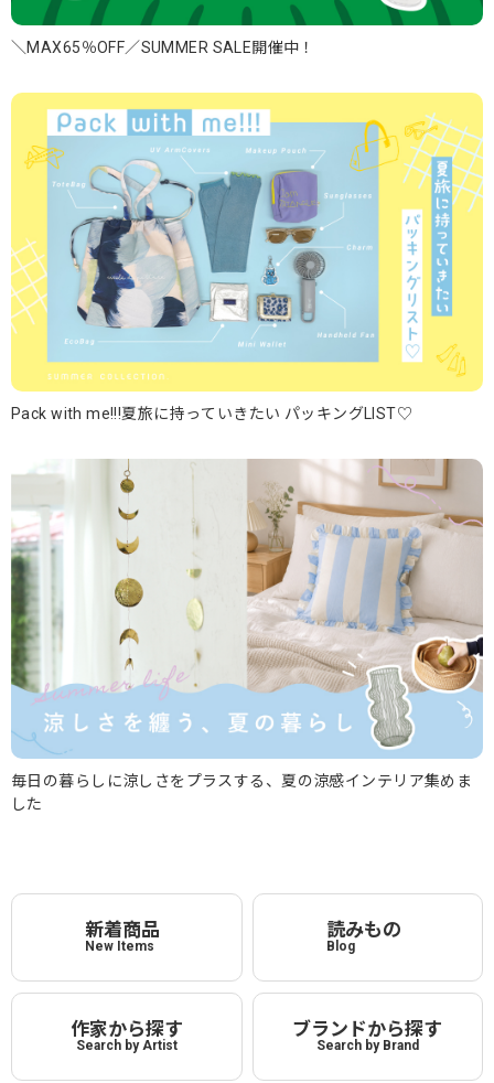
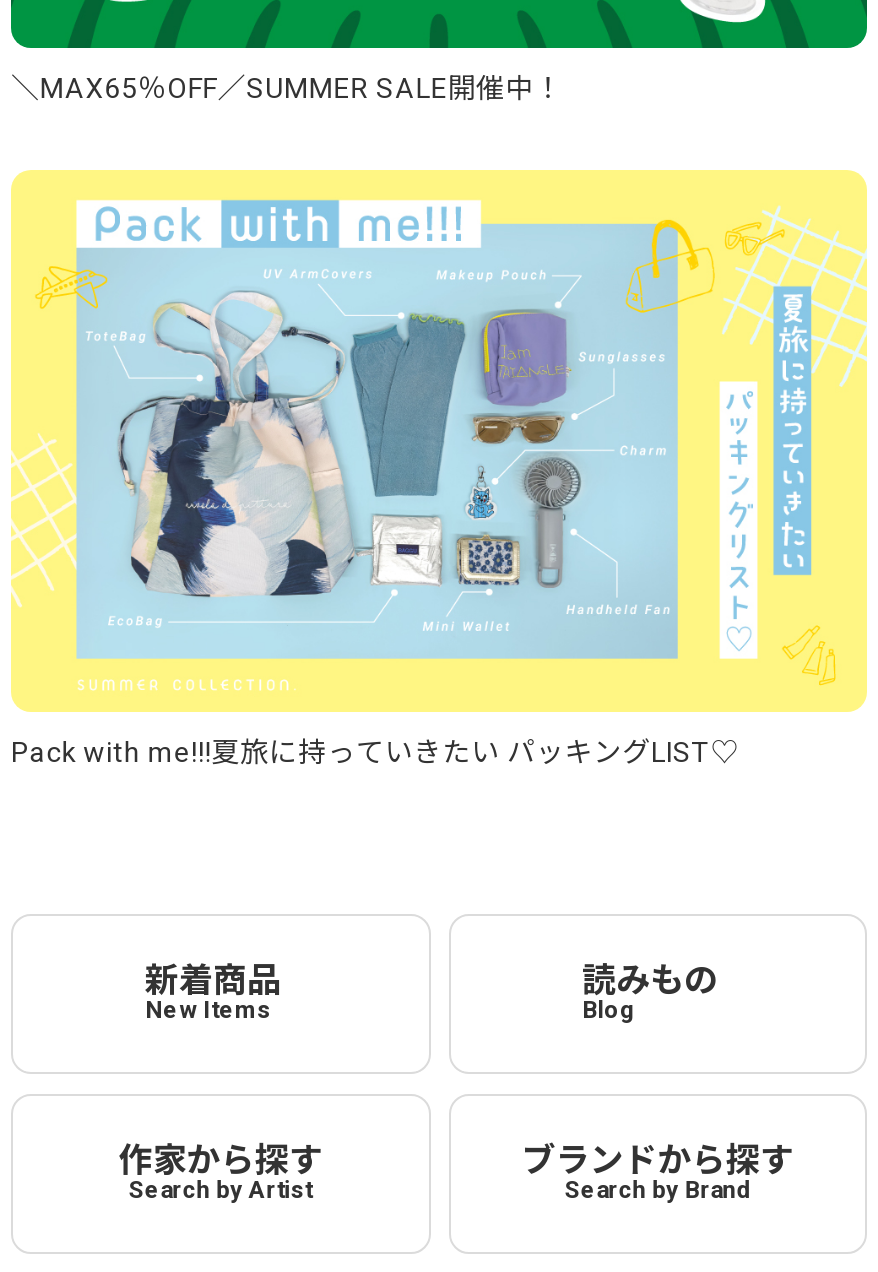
[10,458,484,812] [image] | 毎日の暮らしに涼しさをプラスする、夏の涼感インテリア集めま | した -> none

